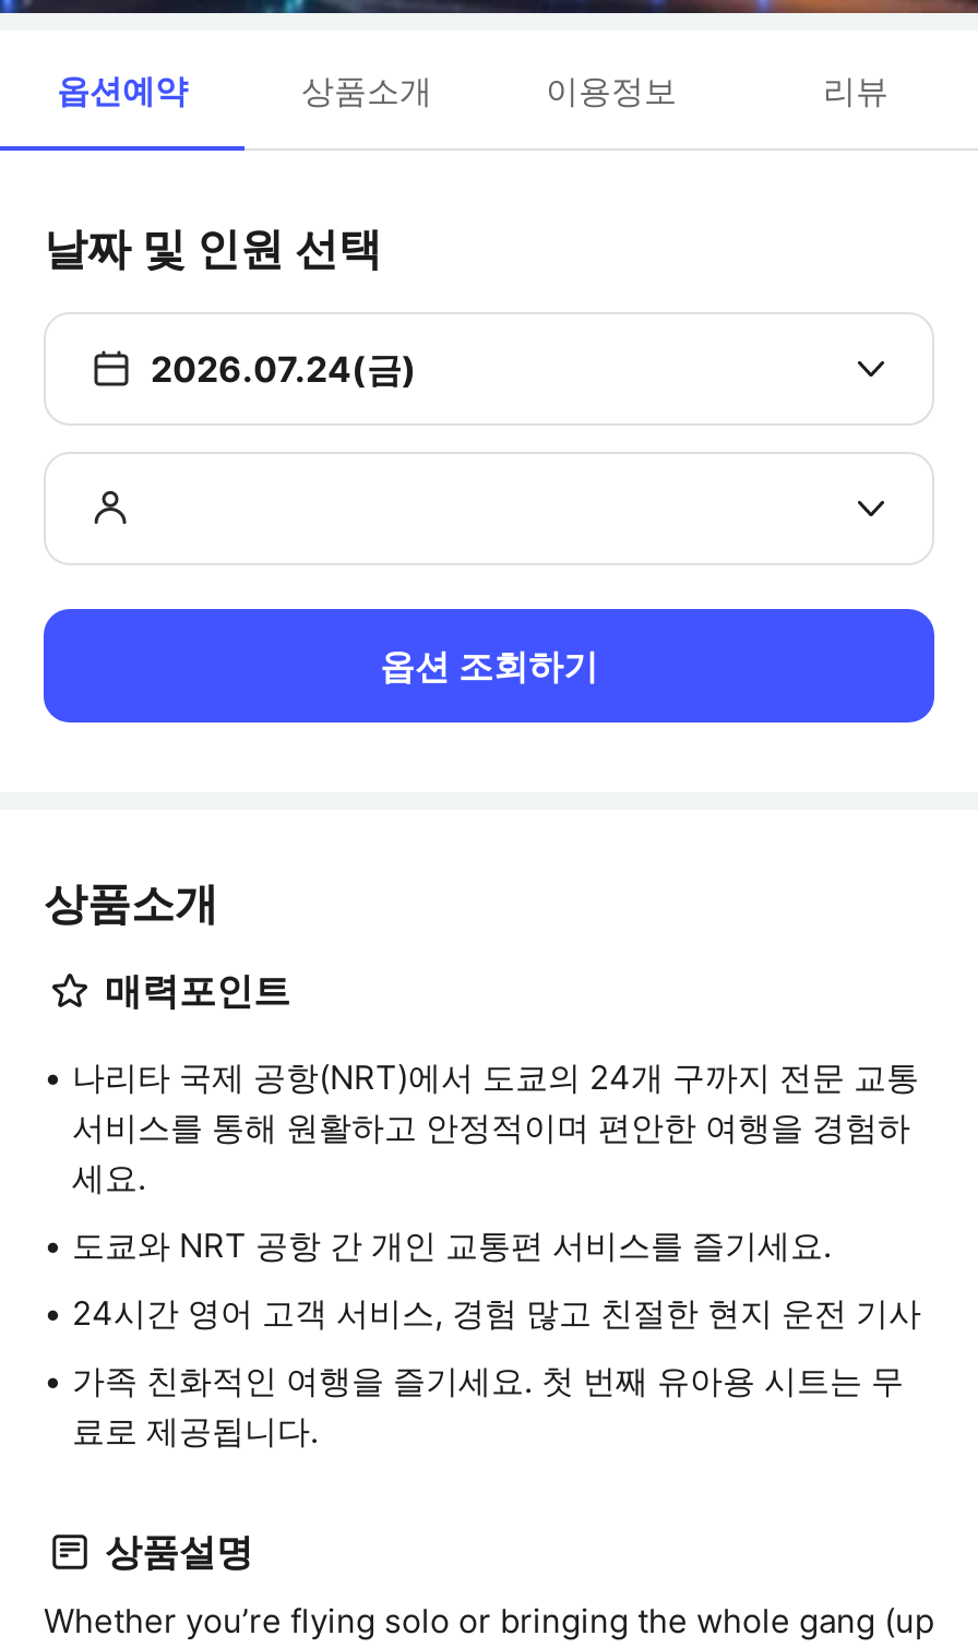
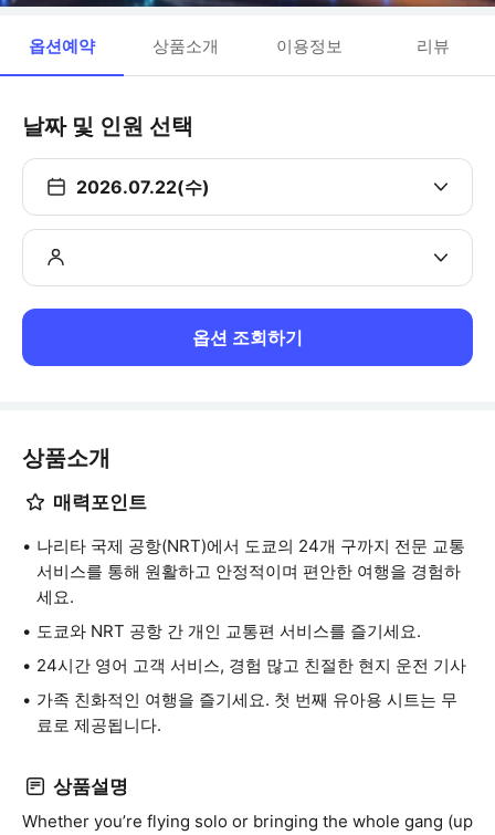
[151,347,417,391] 2026.07.24(금) -> [76,176,210,198] 2026.07.22(수)

